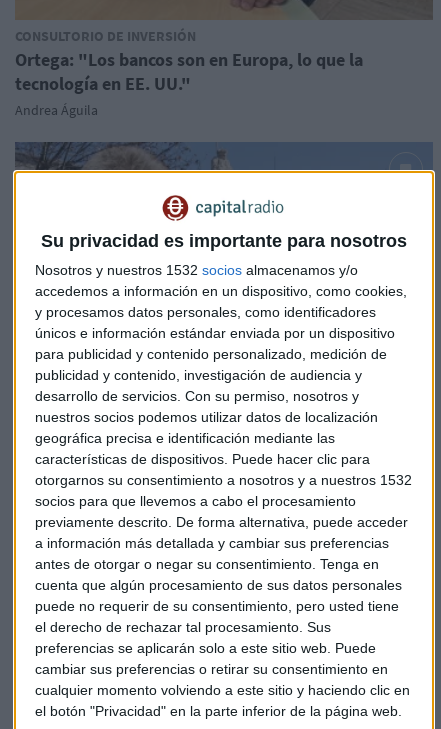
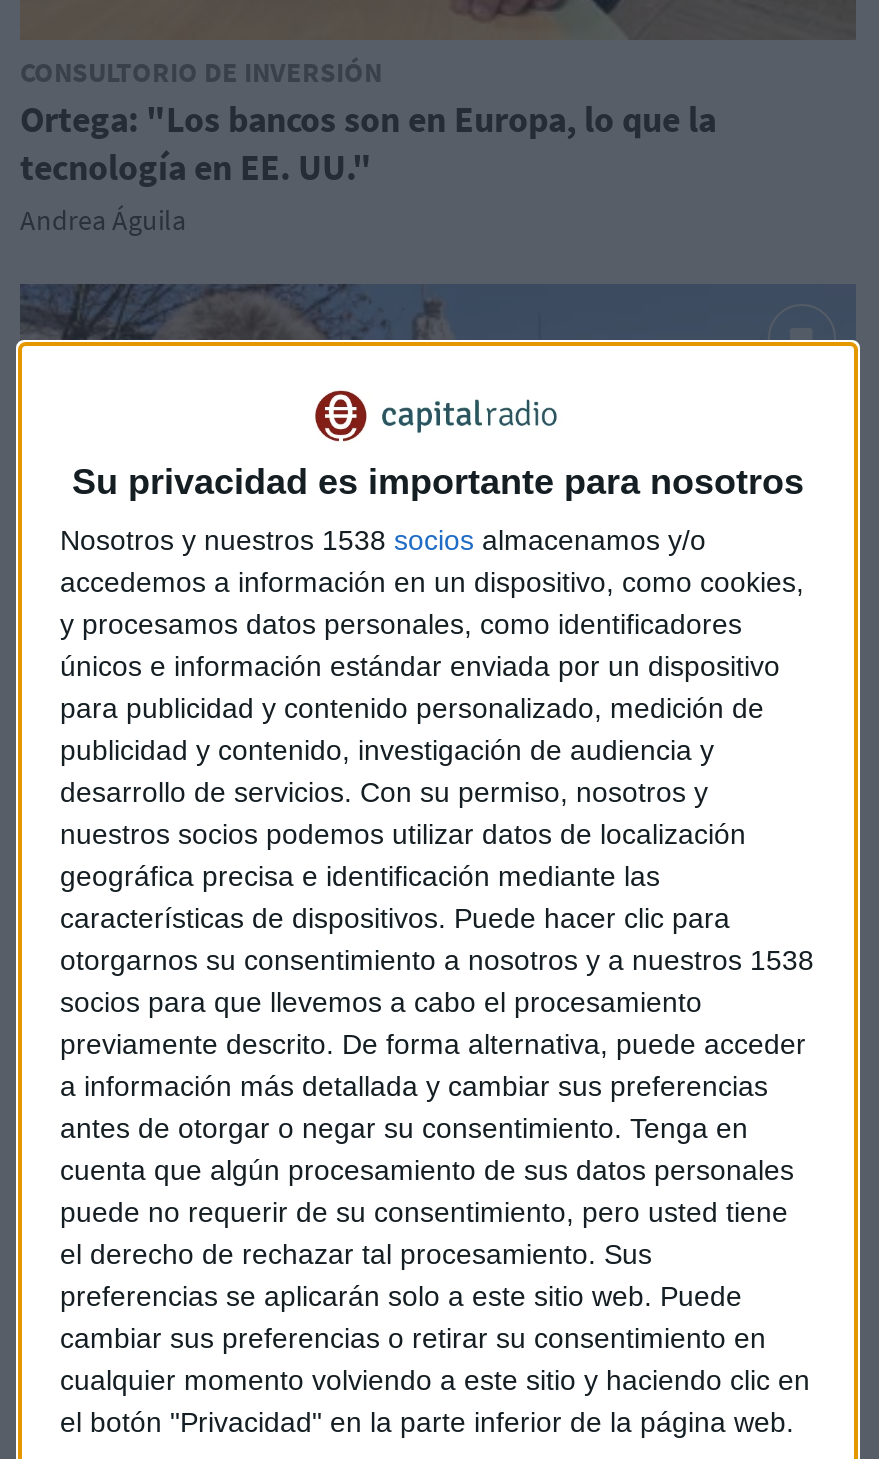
[35,262,358,278] Nosotros y nuestros 1532 socios almacenamos y/o -> [60,525,706,557] Nosotros y nuestros 1538 socios almacenamos y/o
[35,472,412,488] otorgarnos su consentimiento a nosotros y a nuestros 1532 -> [60,945,814,977] otorgarnos su consentimiento a nosotros y a nuestros 1538

